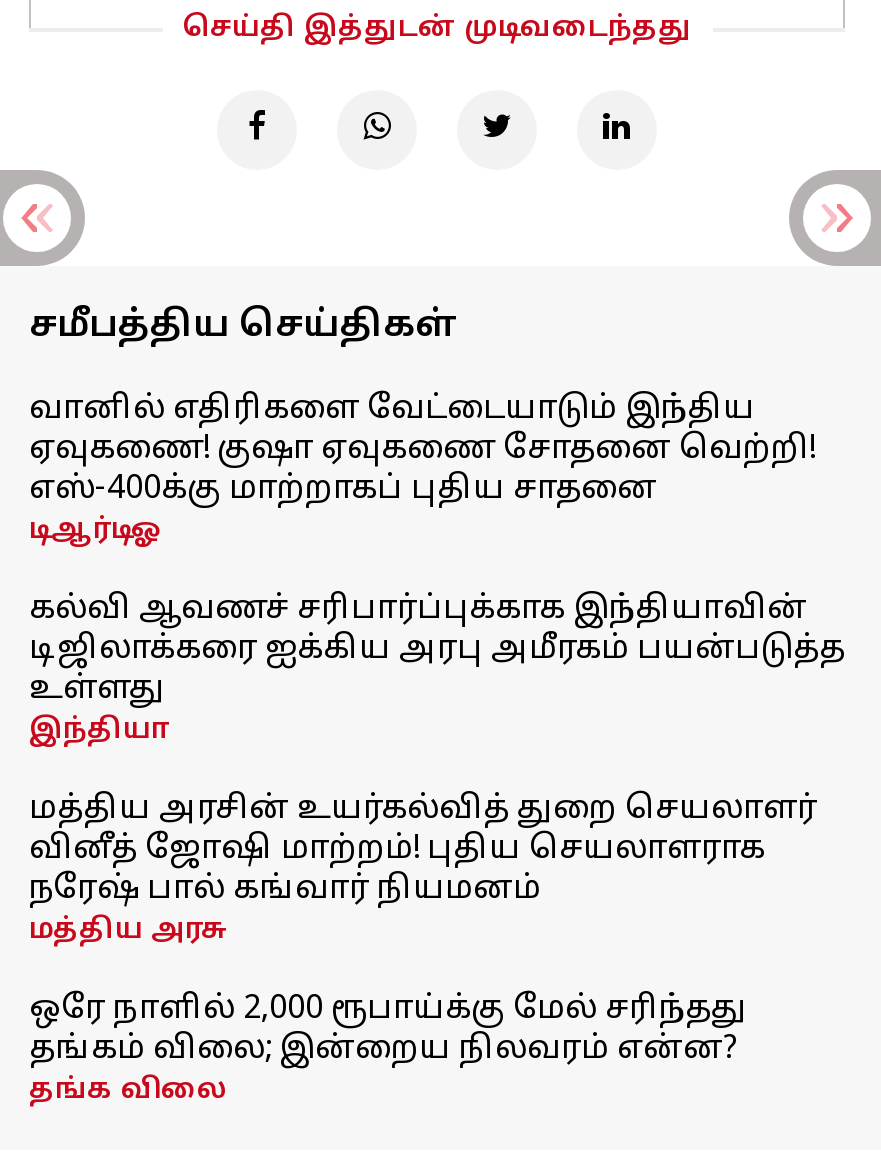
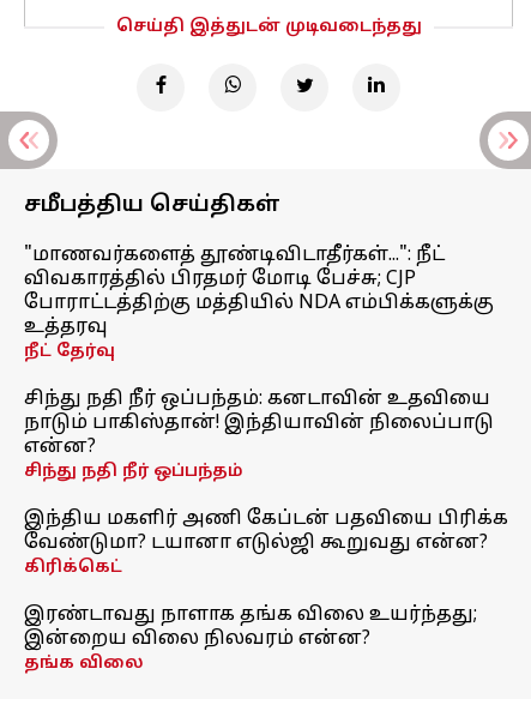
[29,390,815,548] வானில் எதிரிகளை வேட்டையாடும் இந்திய | ஏவுகணை! குஷா ஏவுகணை சோதனை வெற்றி! | எஸ்-400க்கு மாற்றாகப் புதிய சாதனை | டிஆர்டிஓ -> [24,243,494,362] "மாணவர்களைத் தூண்டிவிடாதீர்கள்...": நீட் | விவகாரத்தில் பிரதமர் மோடி பேச்சு; CJP | போராட்டத்திற்கு மத்தியில் NDA எம்பிக்களுக்கு | உத்தரவு | நீட் தேர்வு
[29,590,845,748] கல்வி ஆவணச் சரிபார்ப்புக்காக இந்தியாவின் | டிஜிலாக்கரை ஐக்கிய அரபு அமீரகம் பயன்படுத்த | உள்ளது | இந்தியா -> [24,387,494,482] சிந்து நதி நீர் ஒப்பந்தம்: கனடாவின் உதவியை | நாடும் பாகிஸ்தான்! இந்தியாவின் நிலைப்பாடு | என்ன? | சிந்து நதி நீர் ஒப்பந்தம்
[29,790,817,948] மத்திய அரசின் உயர்கல்வித் துறை செயலாளர் | வினீத் ஜோஷி மாற்றம்! புதிய செயலாளராக | நரேஷ் பால் கங்வார் நியமனம் | மத்திய அரசு -> [24,507,508,578] இந்திய மகளிர் அணி கேப்டன் பதவியை பிரிக்க | வேண்டுமா? டயானா எடுல்ஜி கூறுவது என்ன? | கிரிக்கெட்
[29,990,747,1070] ஒரே நாளில் 2,000 ரூபாய்க்கு மேல் சரிந்தது | தங்கம் விலை; இன்றைய நிலவரம் என்ன? -> [24,603,477,651] இரண்டாவது நாளாக தங்க விலை உயர்ந்தது; | இன்றைய விலை நிலவரம் என்ன?

